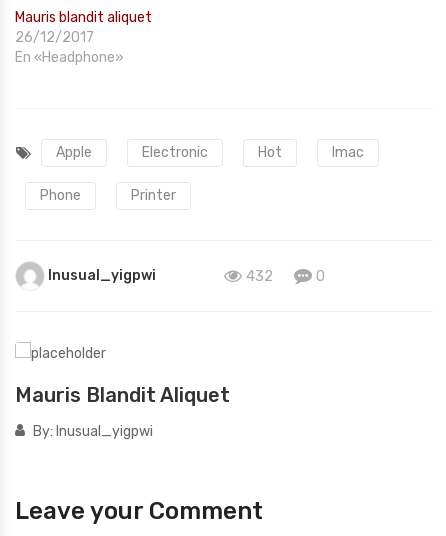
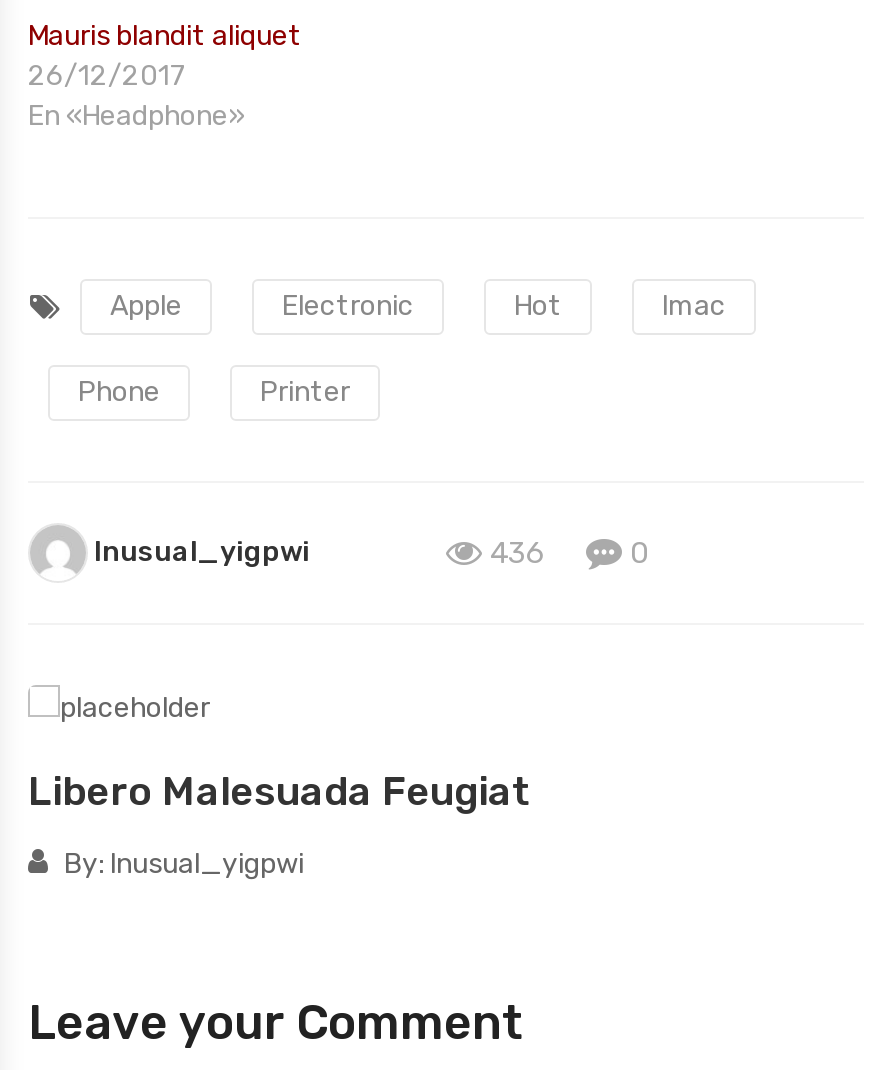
[242,267,273,285] 432 -> [482,535,544,571] 436
[15,383,230,407] Mauris Blandit Aliquet -> [28,768,532,816] Libero Malesuada Feugiat

